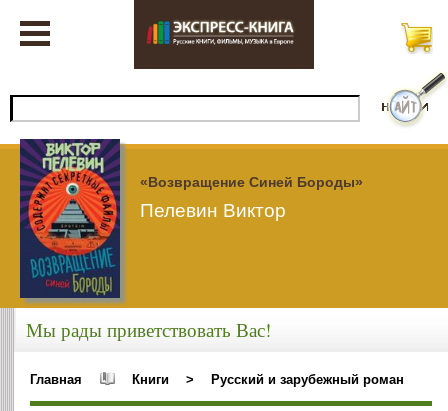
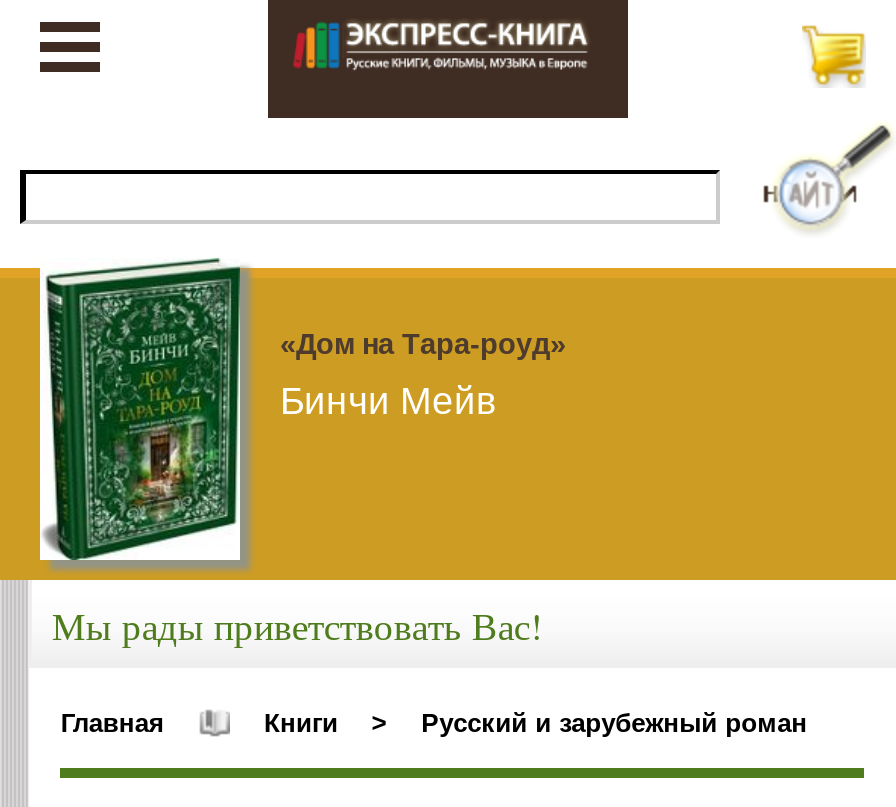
[19,138,363,299] [image] | «Возвращение Синей Бороды» -> [38,256,566,562] [image] | «Дом на Тара-роуд»
[140,200,286,221] Пелевин Виктор -> [280,380,496,422] Бинчи Мейв

